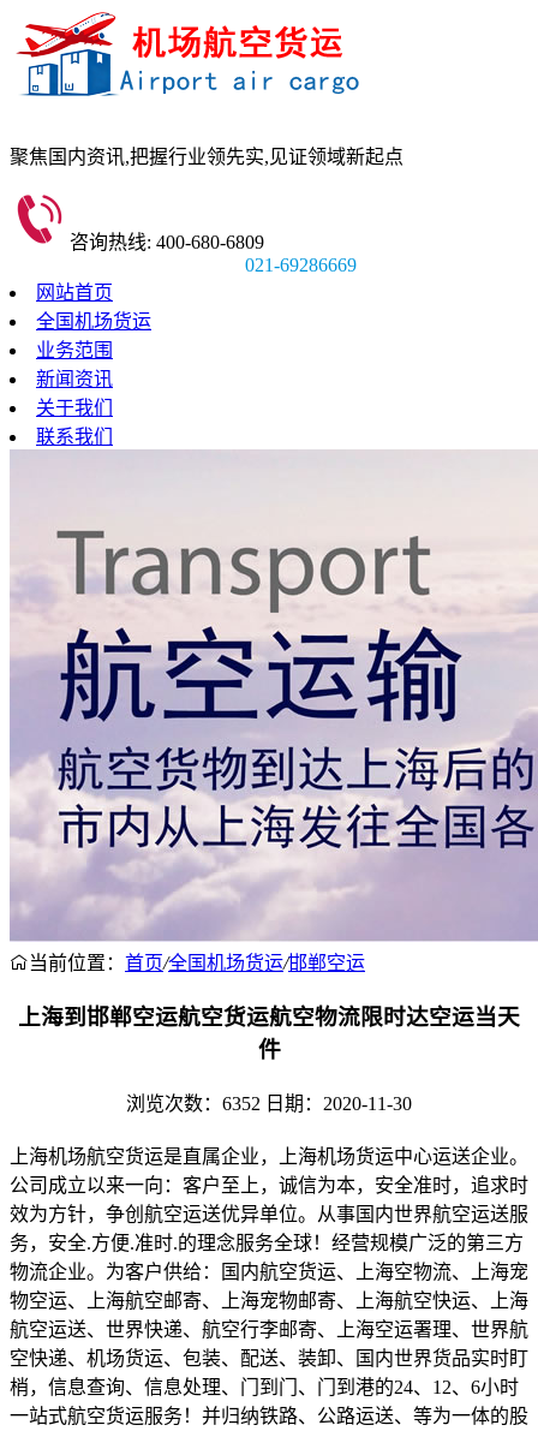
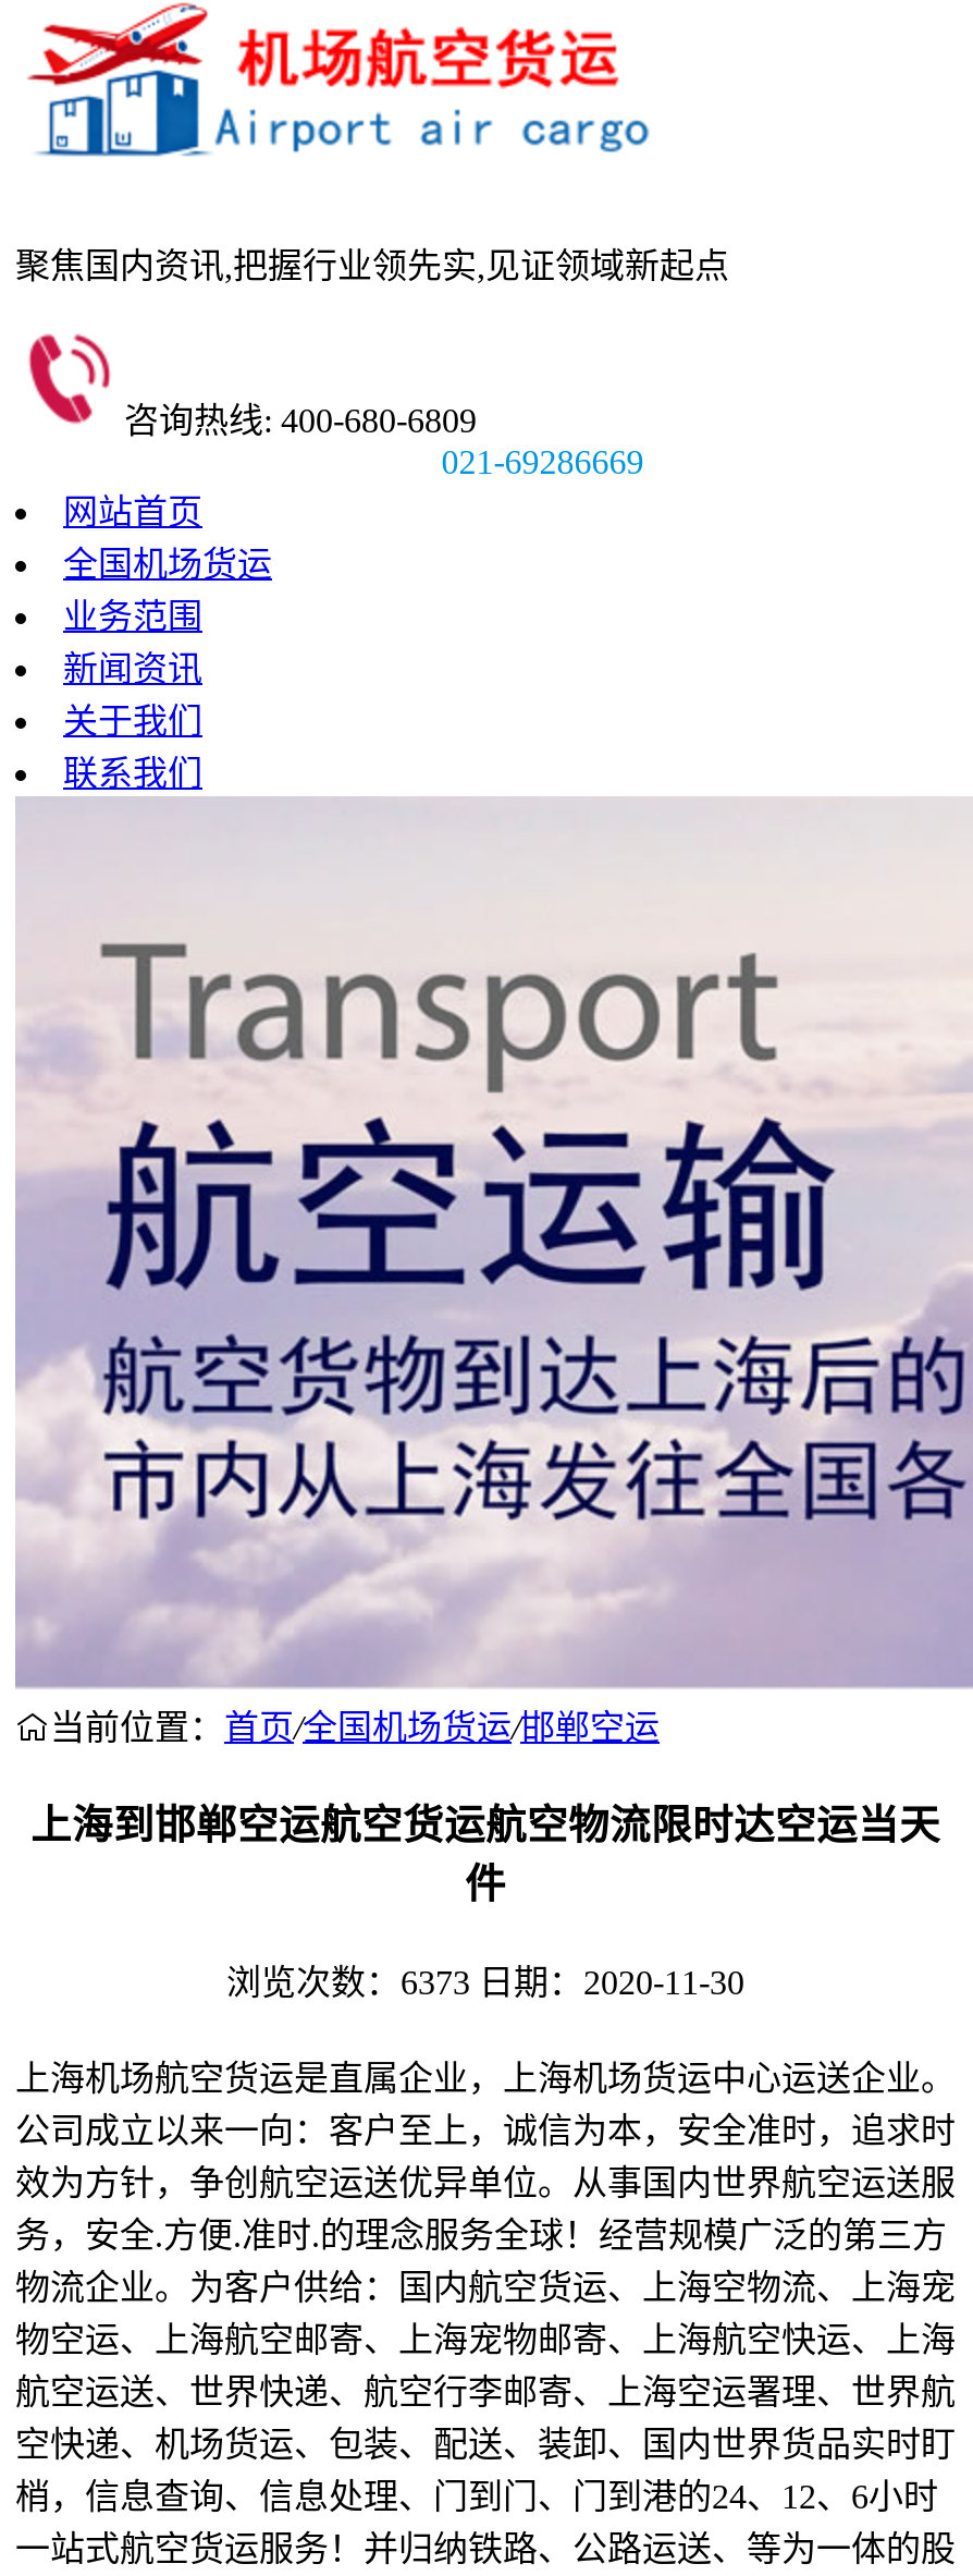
[126,1093,412,1113] 浏览次数：6352 日期：2020-11-30 -> [226,1963,744,2000] 浏览次数：6373 日期：2020-11-30

